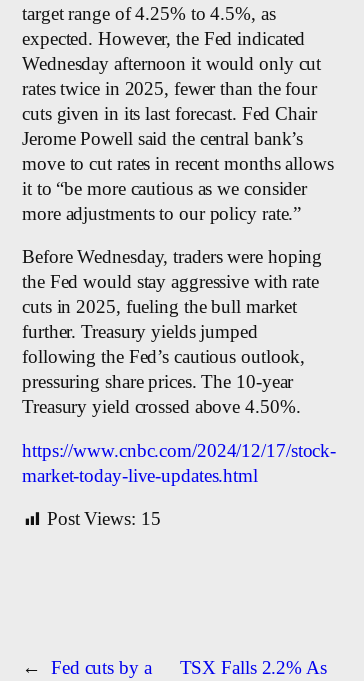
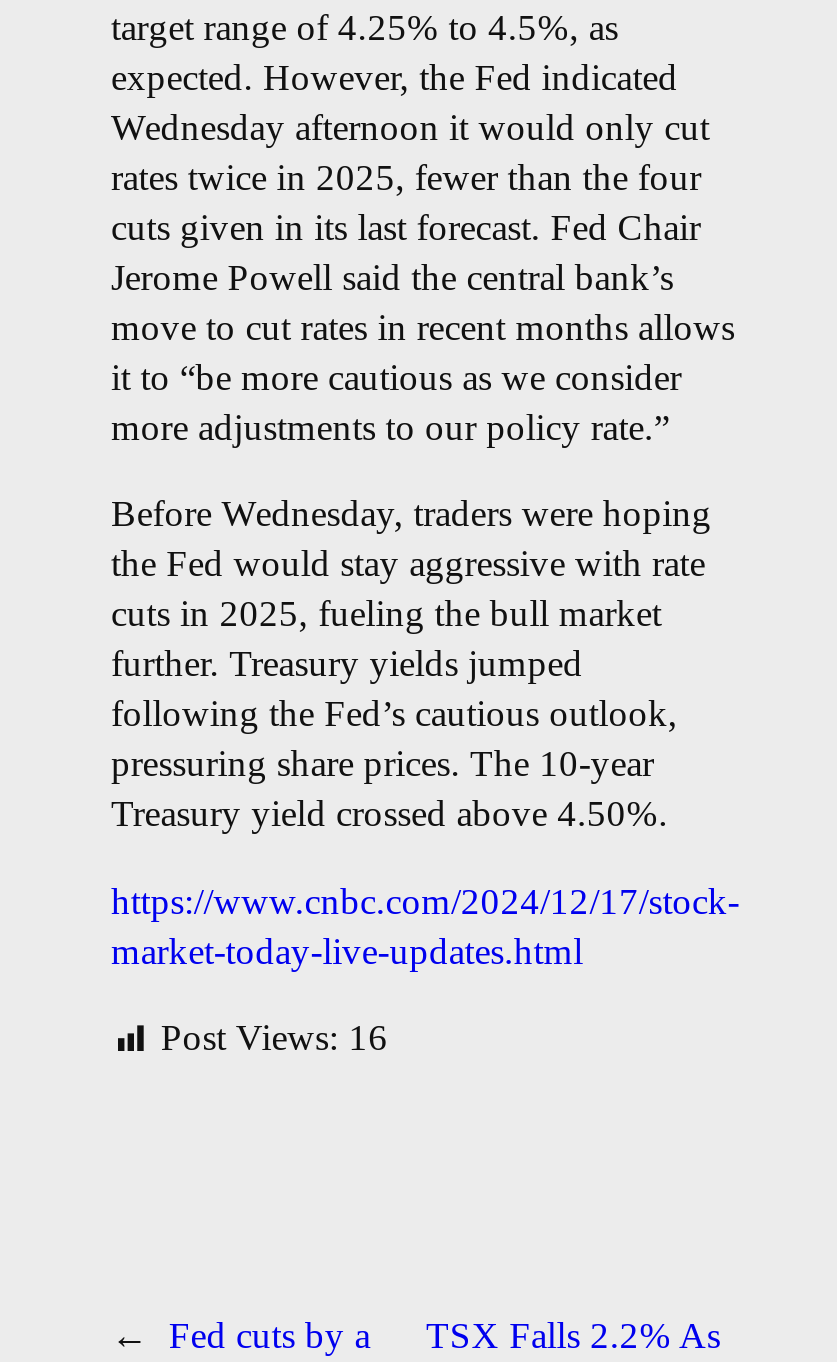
[47,509,160,529] Post Views: 15 -> [161,1019,388,1059] Post Views: 16

